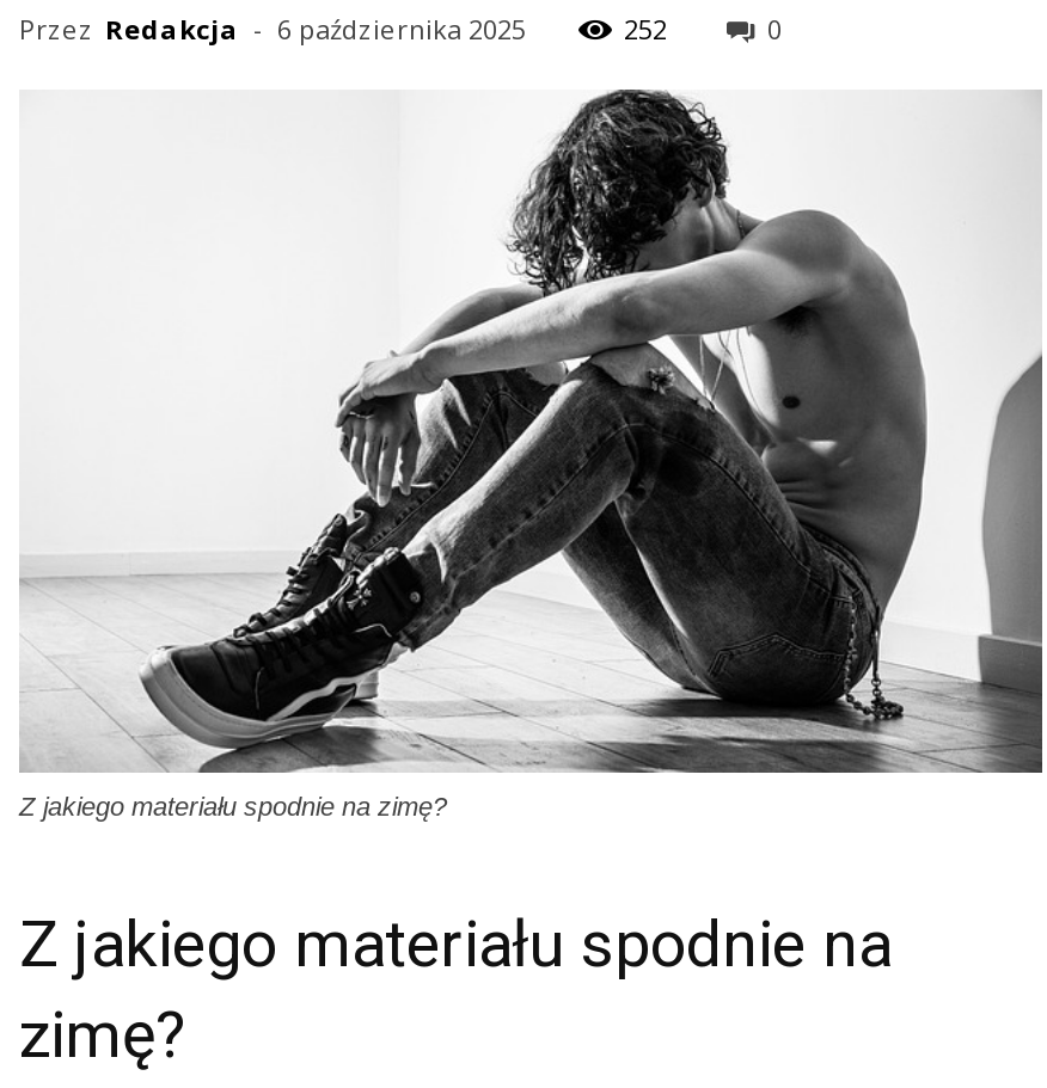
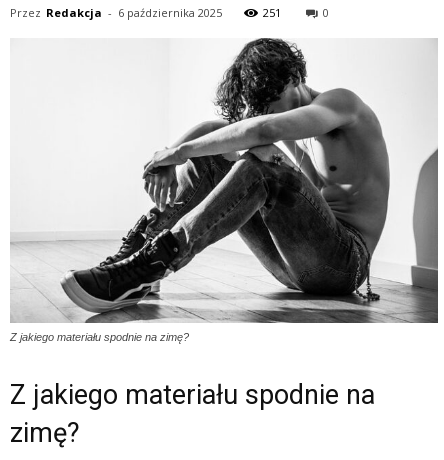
[624,11,667,47] 252 -> [263,5,281,20] 251

